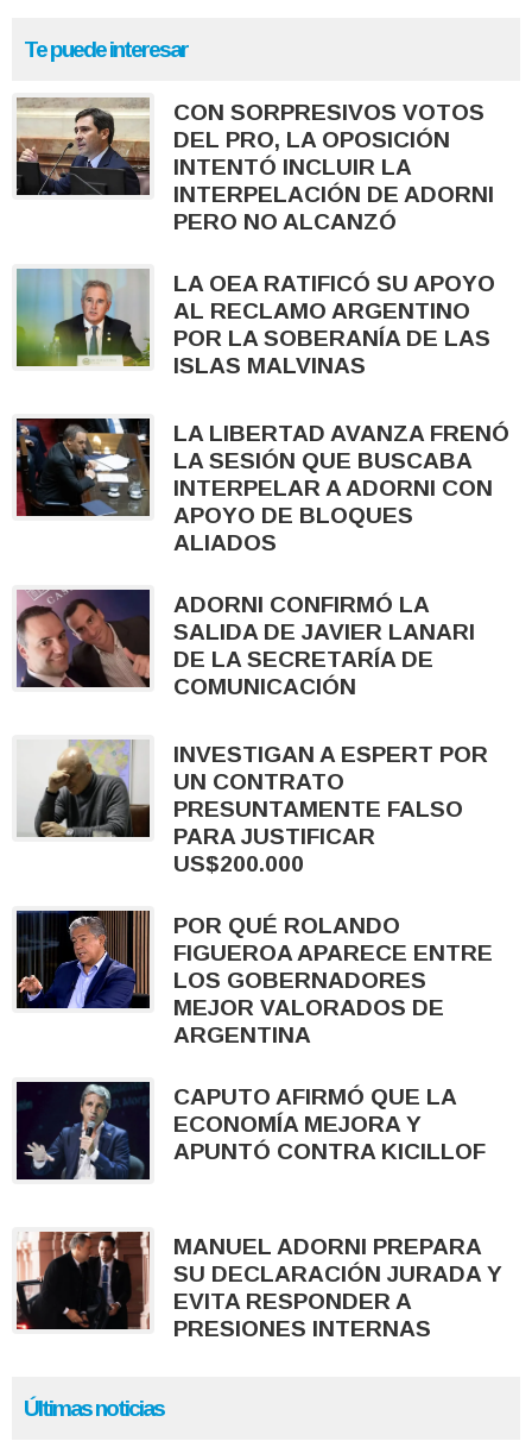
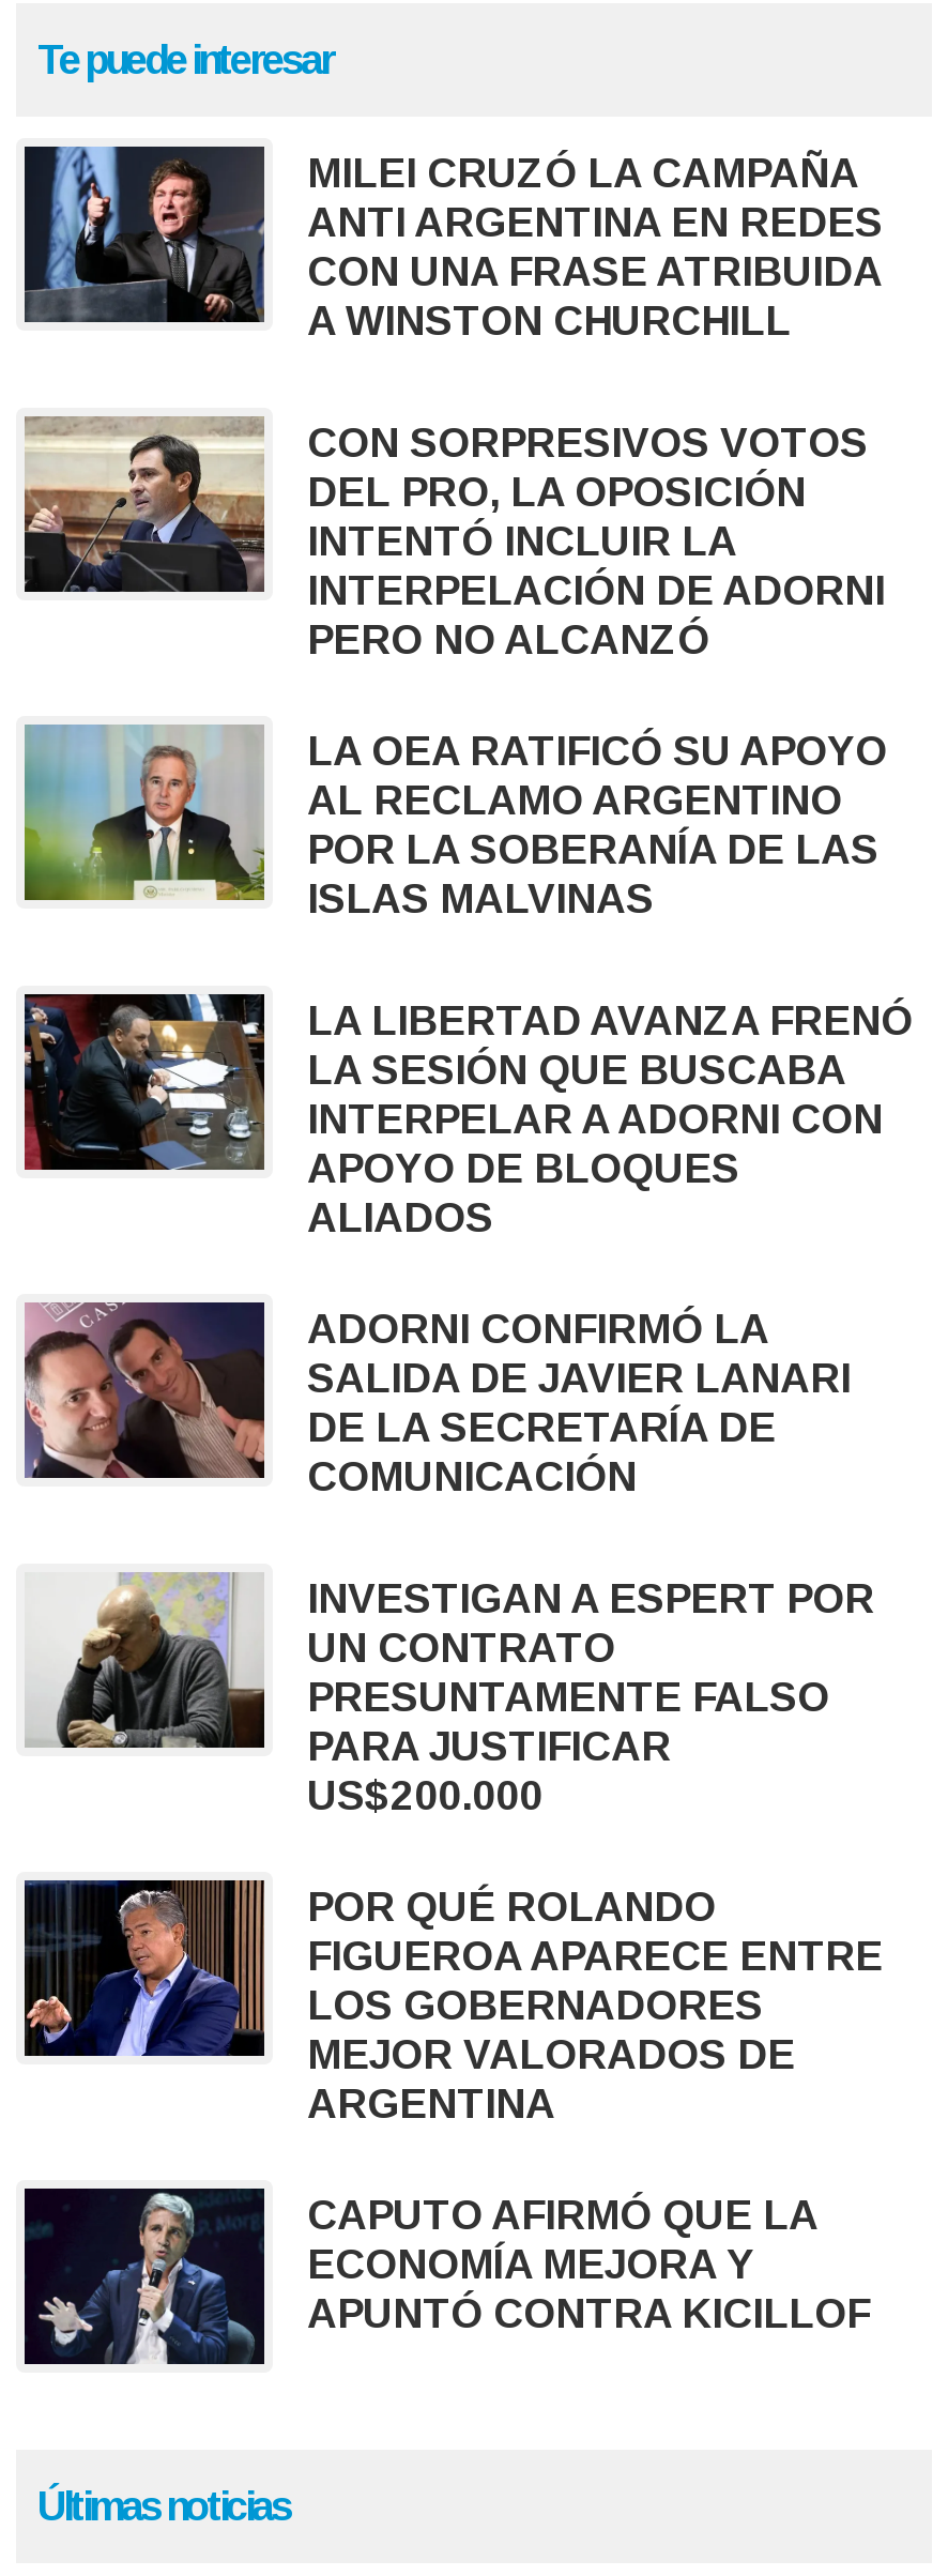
none -> [22,144,883,344] [image] | MILEI CRUZÓ LA CAMPAÑA | ANTI ARGENTINA EN REDES | CON UNA FRASE ATRIBUIDA | A WINSTON CHURCHILL
moved [15,96,509,1164] -> [22,414,913,2336]: [image] | CON SORPRESIVOS VOTOS | DEL PRO, LA OPOSICIÓN | ... | ECONOMÍA MEJORA Y | APUNTÓ CONTRA KICILLOF
[15,1231,502,1341] [image] | MANUEL ADORNI PREPARA | SU DECLARACIÓN JURADA Y | EVITA RESPONDER A | PRESIONES INTERNAS -> none

